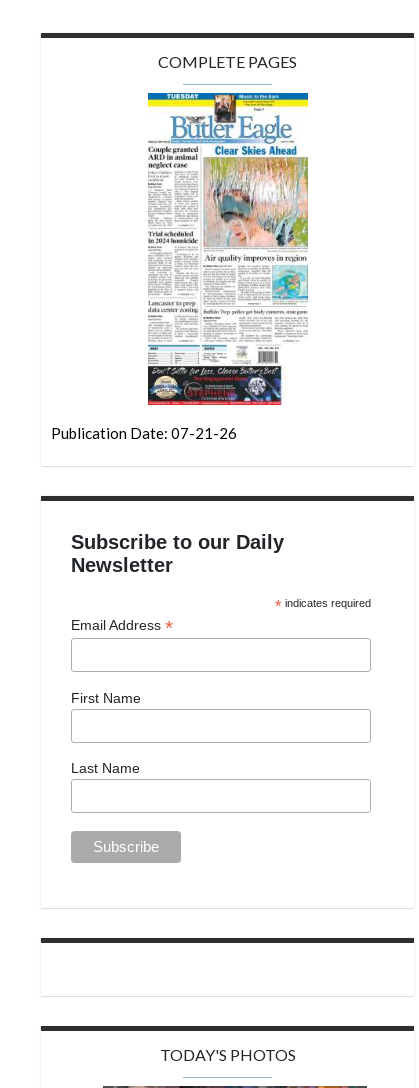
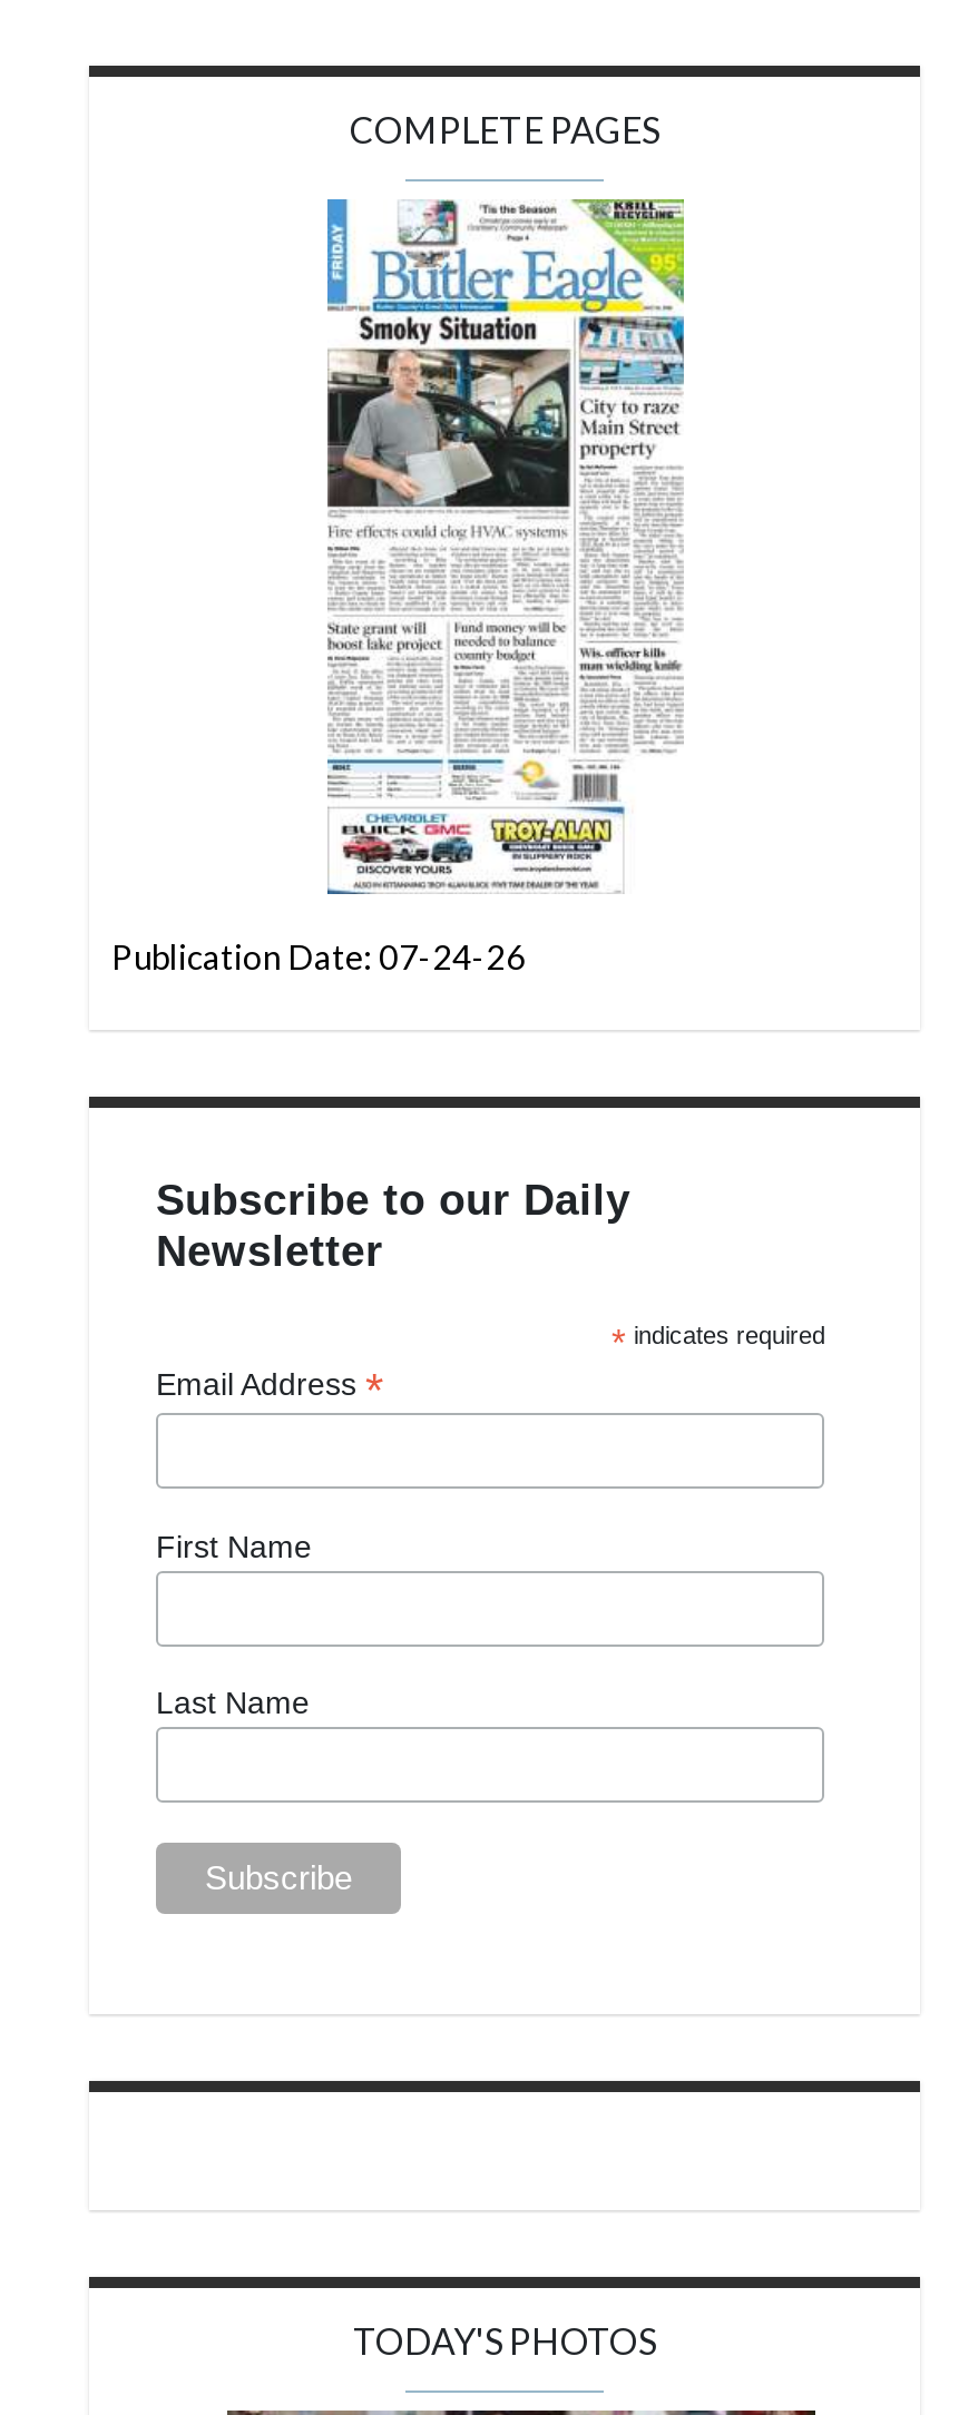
[51,92,309,442] [image] | Publication Date: 07-21-26 -> [111,197,686,977] [image] | Publication Date: 07-24-26

